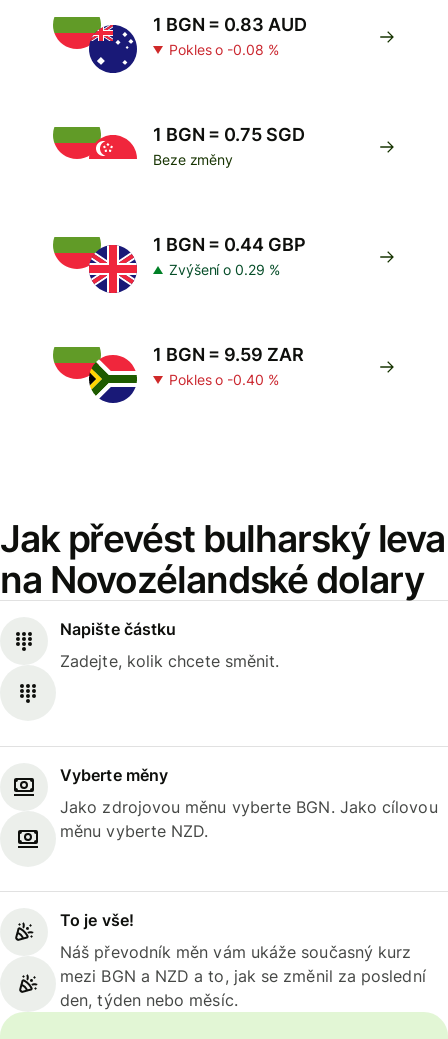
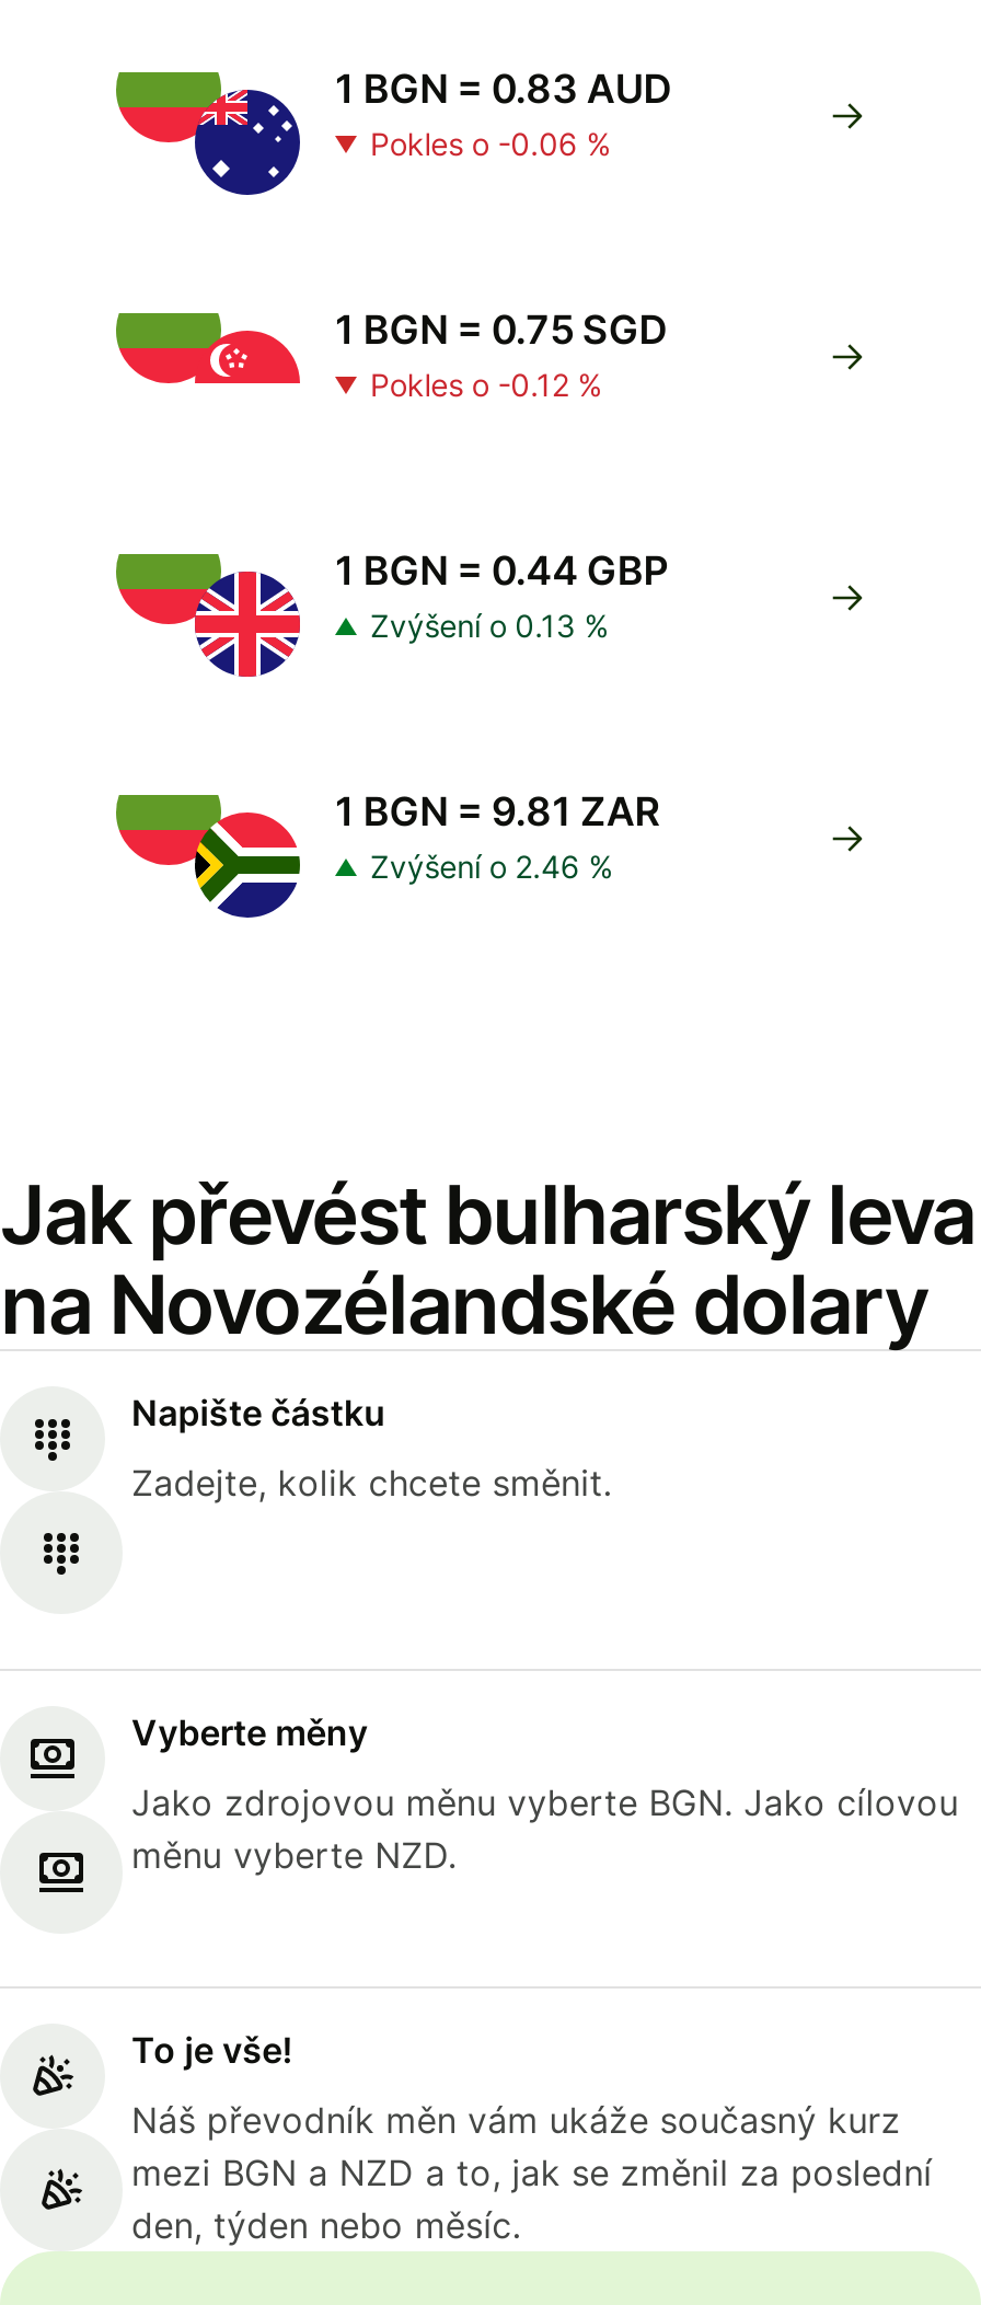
[169,41,279,58] Pokles o -0.08 % -> [370,125,610,162] Pokles o -0.06 %
[153,151,233,168] Beze změny -> [370,366,602,403] Pokles o -0.12 %
[169,261,280,278] Zvýšení o 0.29 % -> [370,607,608,644] Zvýšení o 0.13 %
[153,344,304,365] 1 BGN = 9.59 ZAR -> [335,788,661,834] 1 BGN = 9.81 ZAR
[169,371,279,388] Pokles o -0.40 % -> [370,848,612,885] Zvýšení o 2.46 %

